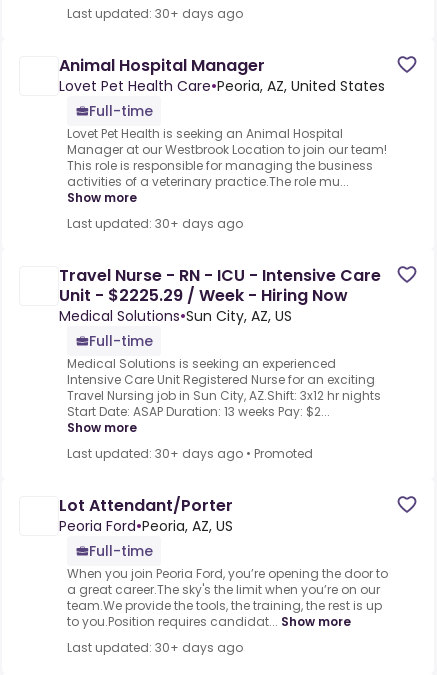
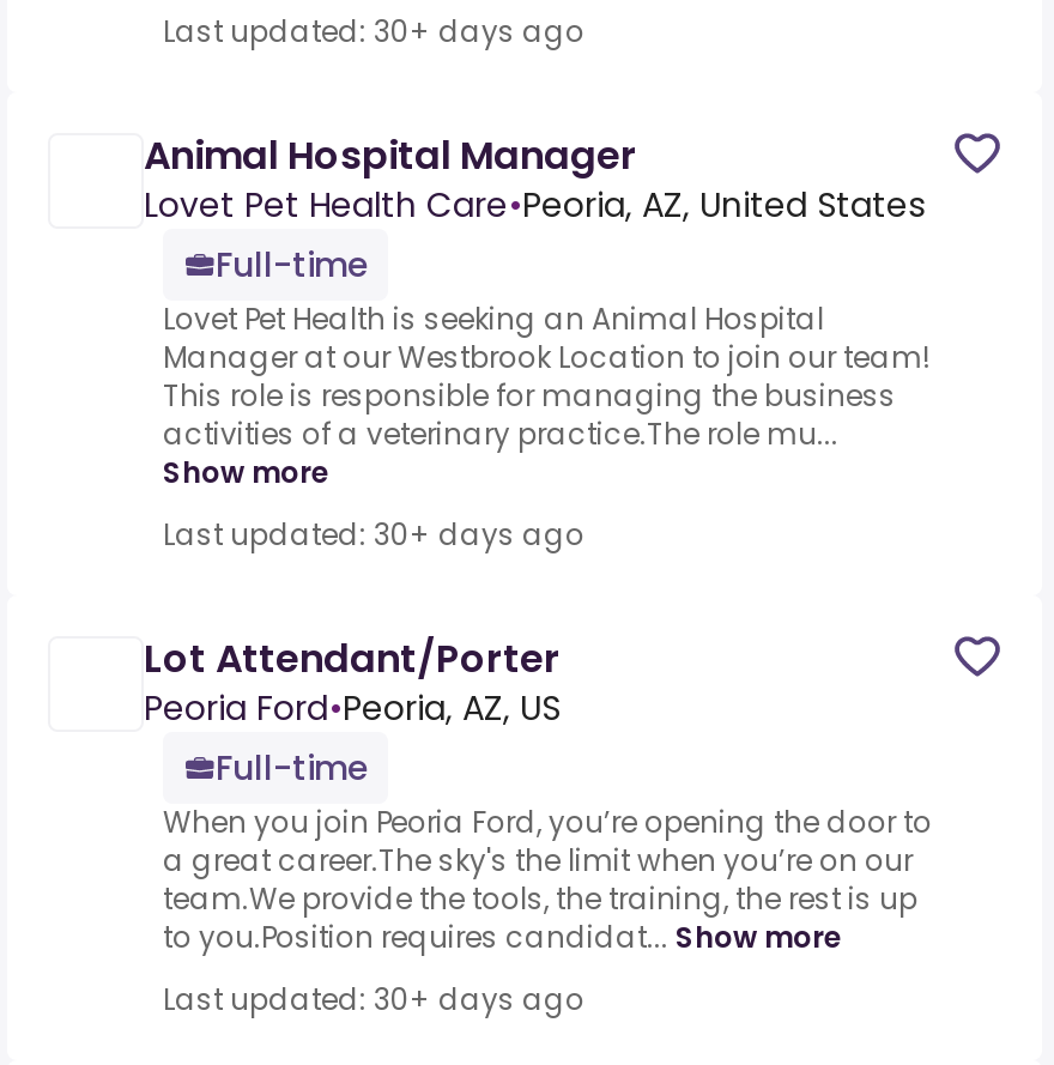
[59,264,381,462] Travel Nurse - RN - ICU - Intensive Care | Unit - $2225.29 / Week - Hiring Now | Medical Solutions•Sun City, AZ, US | Full-time | Medical Solutions is seeking an experienced | Intensive Care Unit Registered Nurse for an exciting | Travel Nursing job in Sun City, AZ.Shift: 3x12 hr nights | Start Date: ASAP Duration: 13 weeks Pay: $2... | Show more | Last updated: 30+ days ago • Promoted -> none

